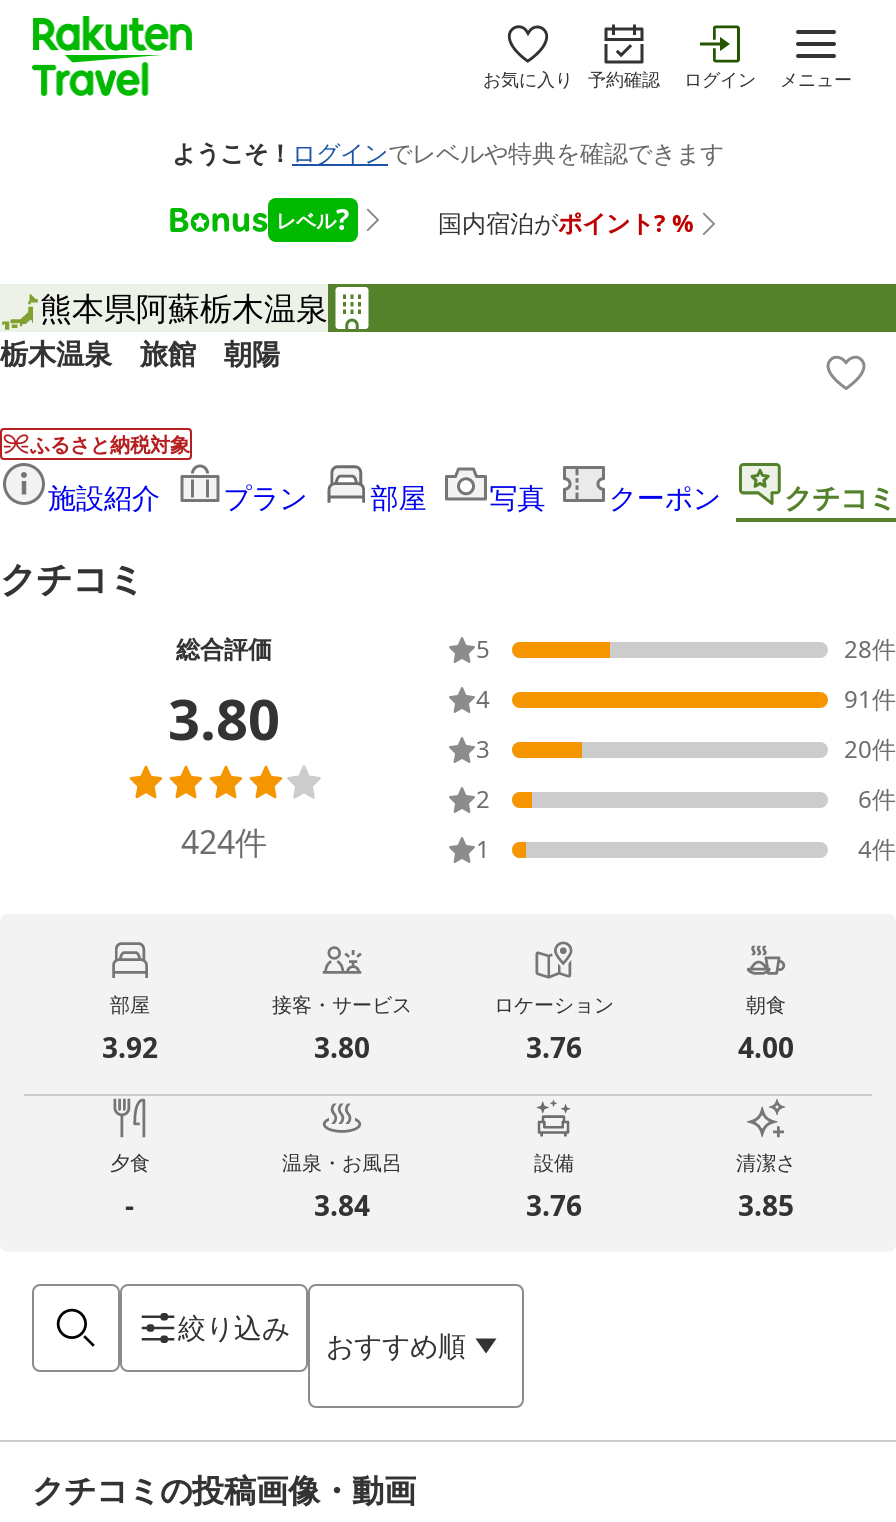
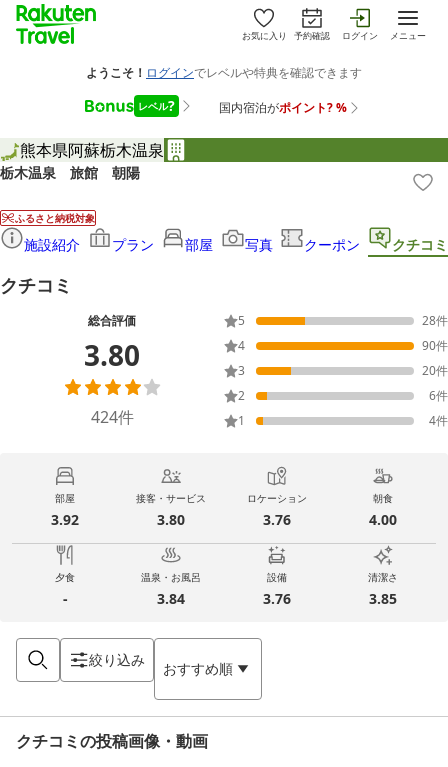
[844,682,896,716] 91件 -> [422,337,448,354] 90件

